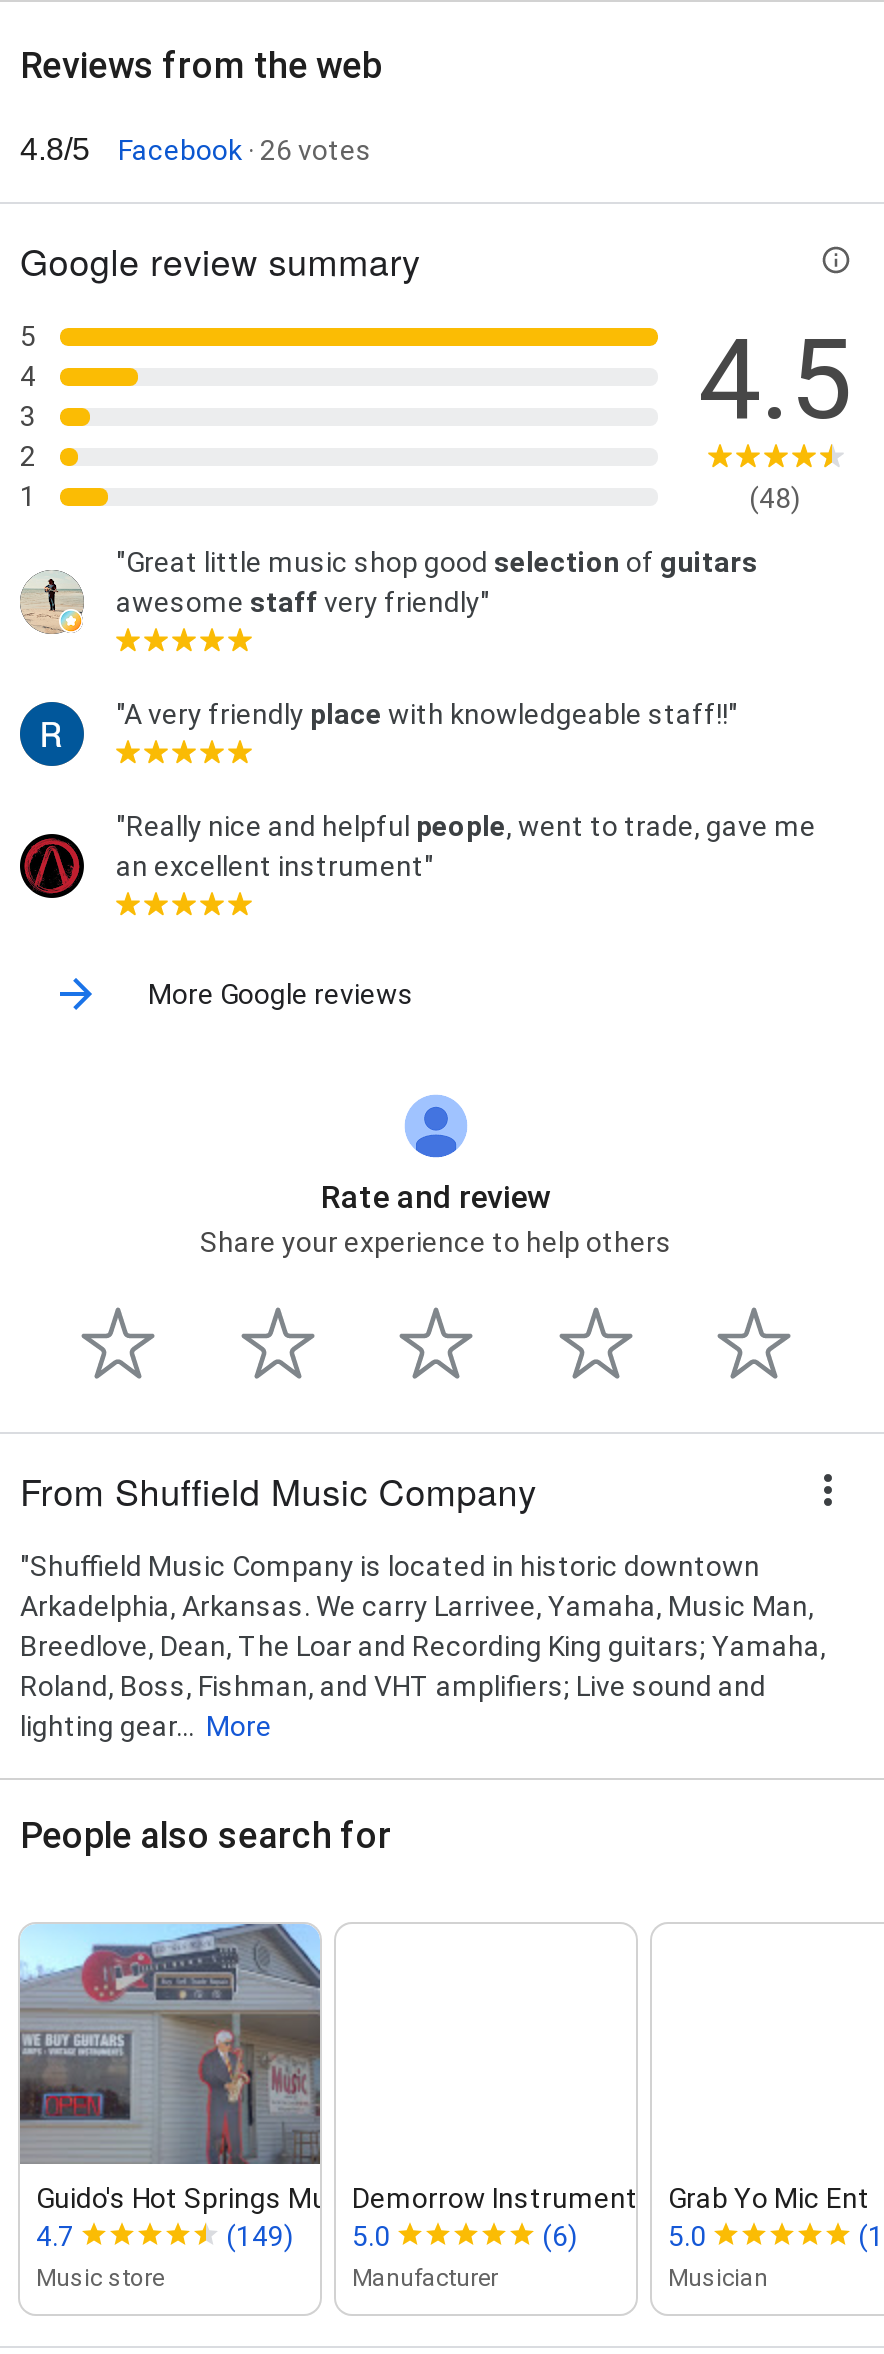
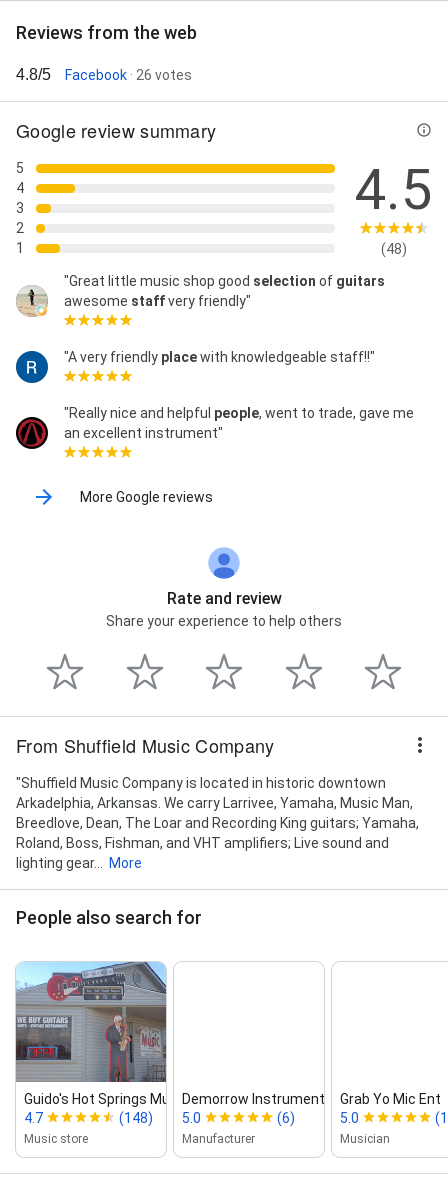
[226,2219,390,2251] (149) 5.0 -> [119,1109,201,1125] (148) 5.0

